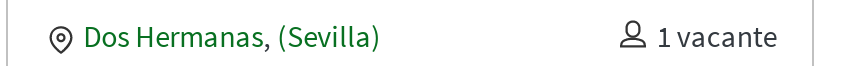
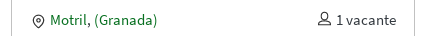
[83,17,381,55] Dos Hermanas, (Sevilla) -> [50,10,158,29] Motril, (Granada)

